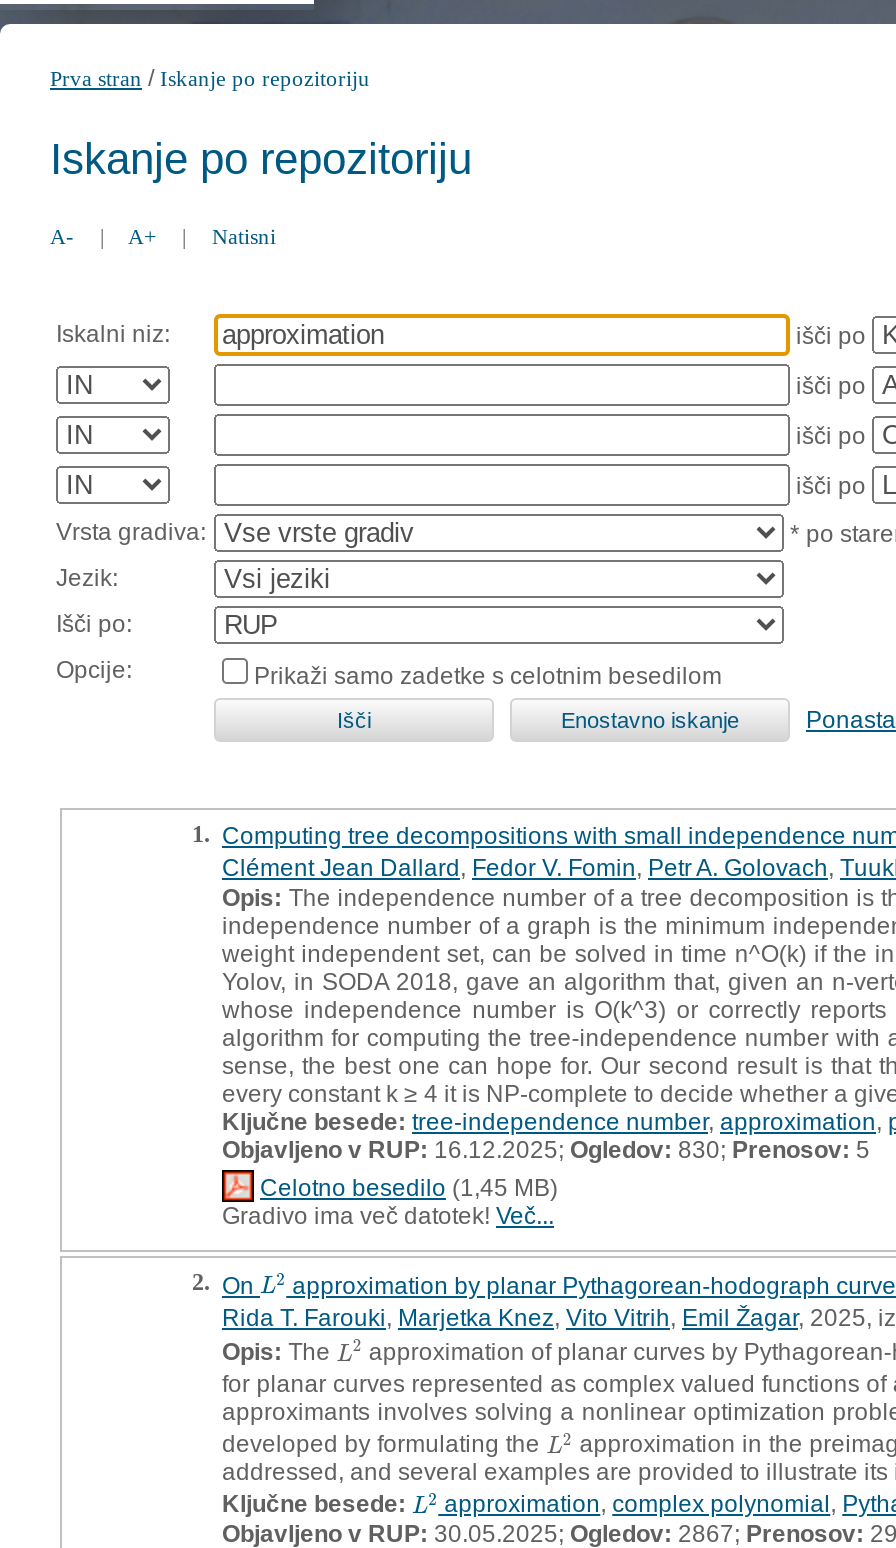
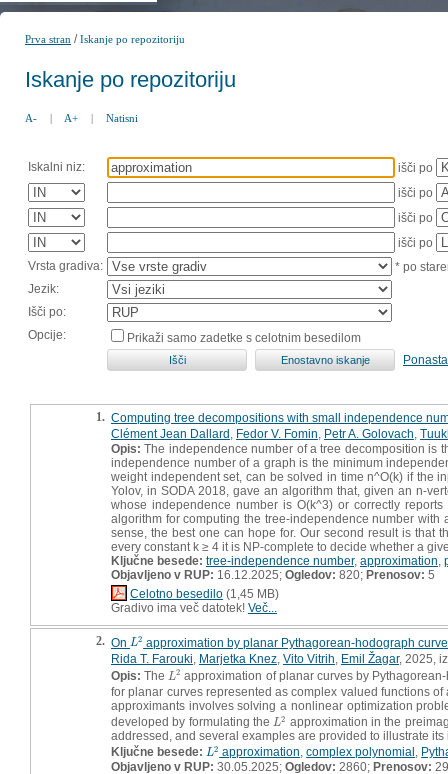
[222,1135,870,1163] Objavljeno v RUP:16.12.2025;Ogledov:830;Prenosov:5 -> [111,567,435,581] Objavljeno v RUP:16.12.2025;Ogledov:820;Prenosov:5
[222,1519,896,1547] Objavljeno v RUP: 30.05.2025; Ogledov: 2867; Prenosov: 29 -> [111,760,448,774] Objavljeno v RUP: 30.05.2025; Ogledov: 2860; Prenosov: 29

